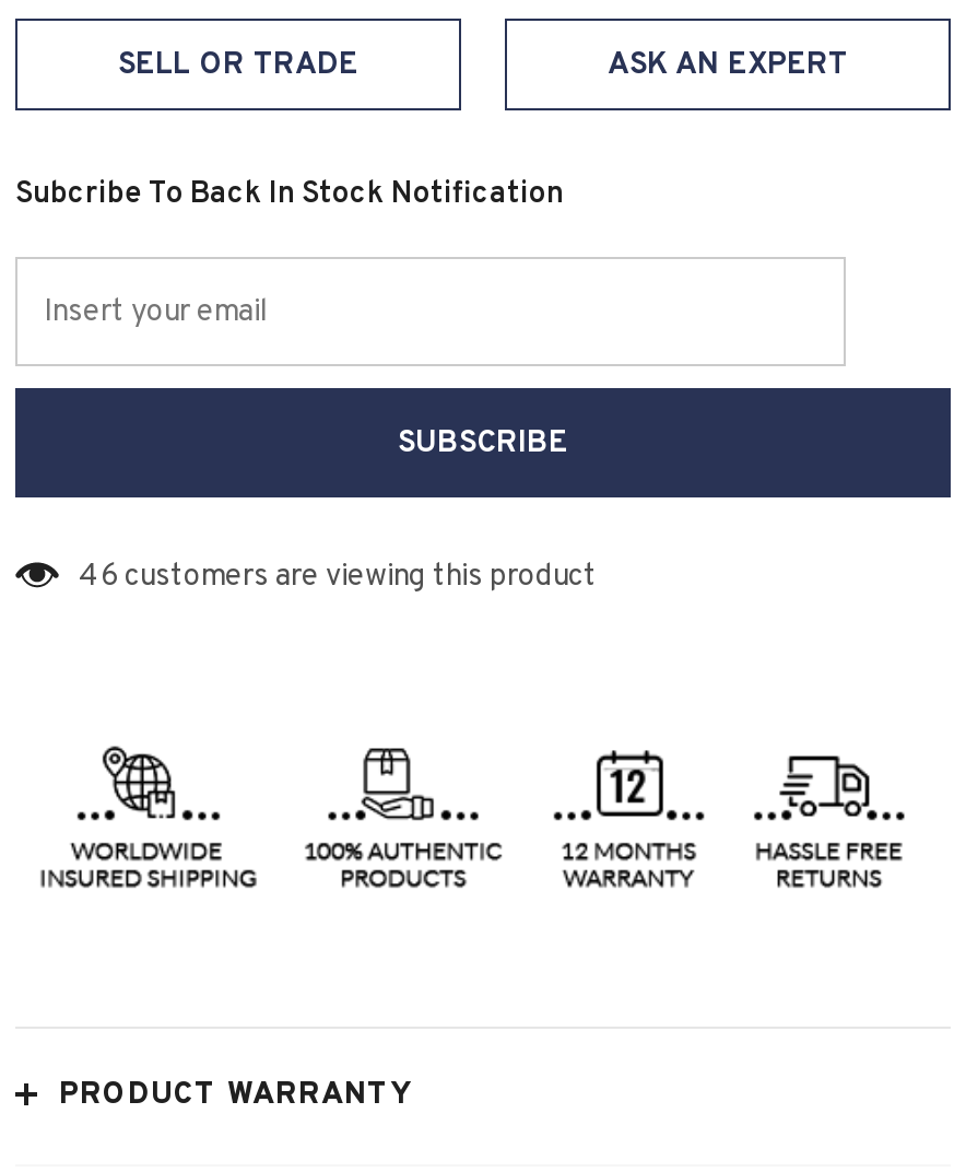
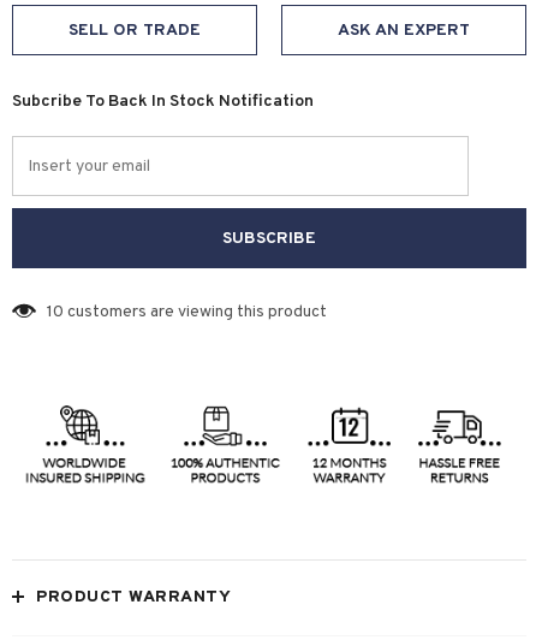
[79,558,597,595] 46 customers are viewing this product -> [47,301,327,322] 10 customers are viewing this product

